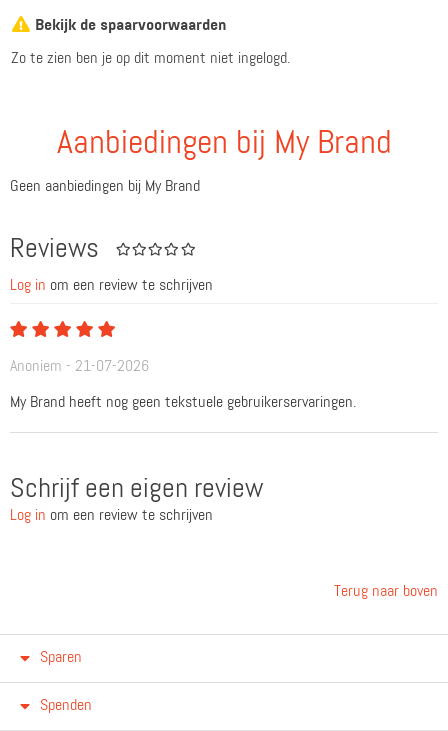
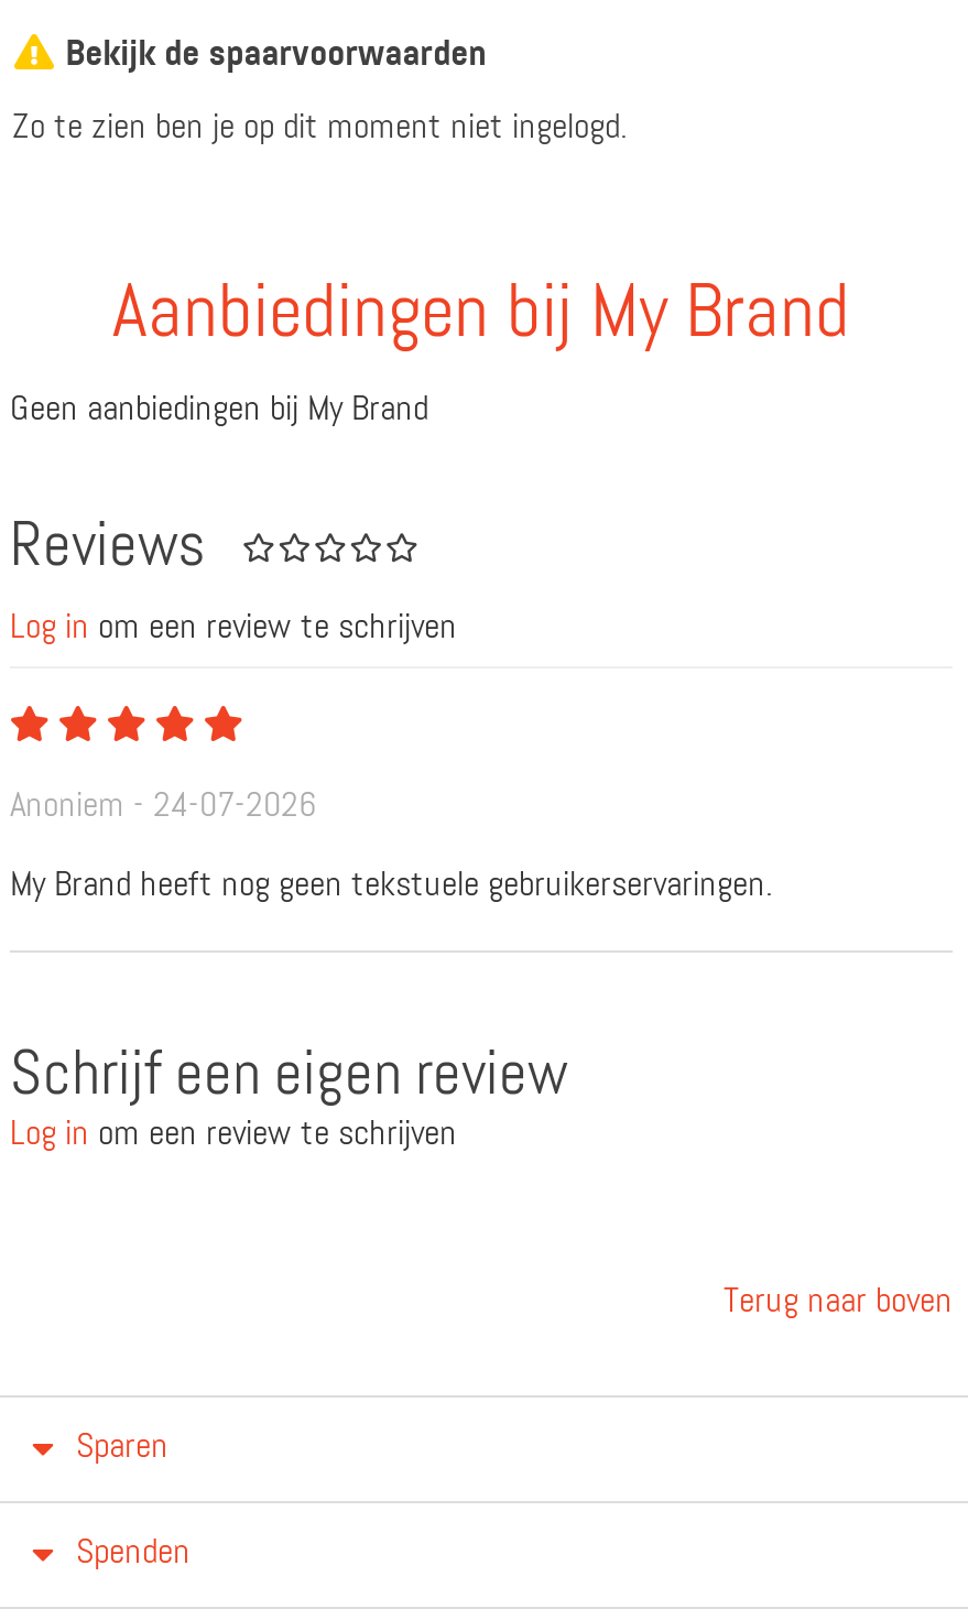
[10,359,149,375] Anoniem - 21-07-2026 -> [10,790,316,825] Anoniem - 24-07-2026

